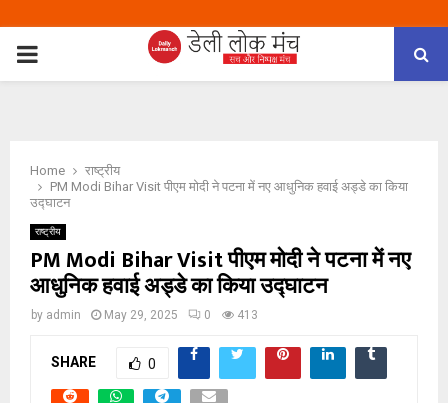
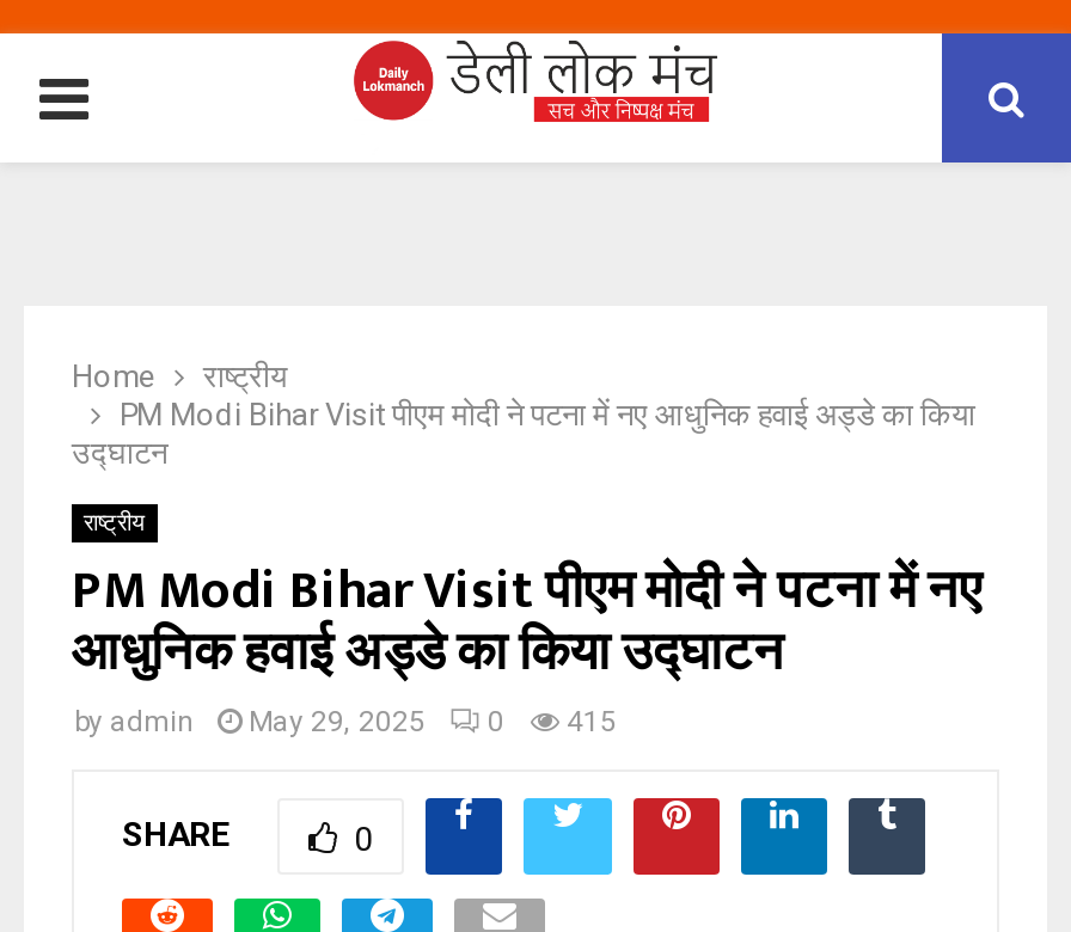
[31,308,258,322] by admin May 29, 2025 0 413 -> [74,705,617,738] by admin May 29, 2025 0 415

